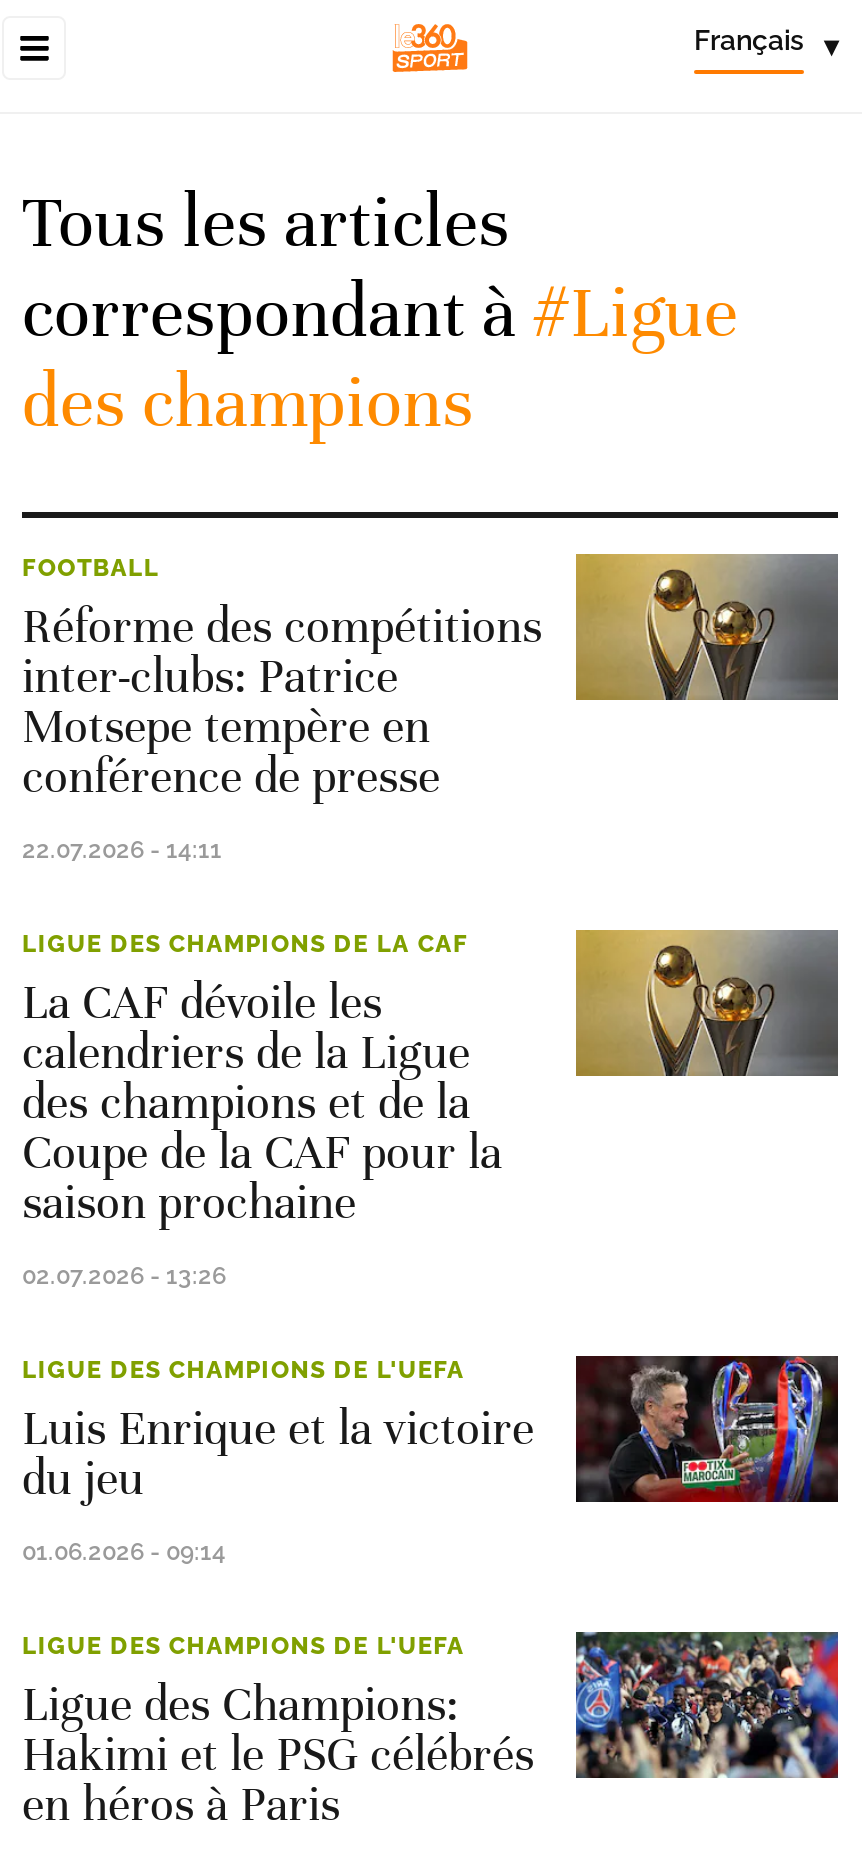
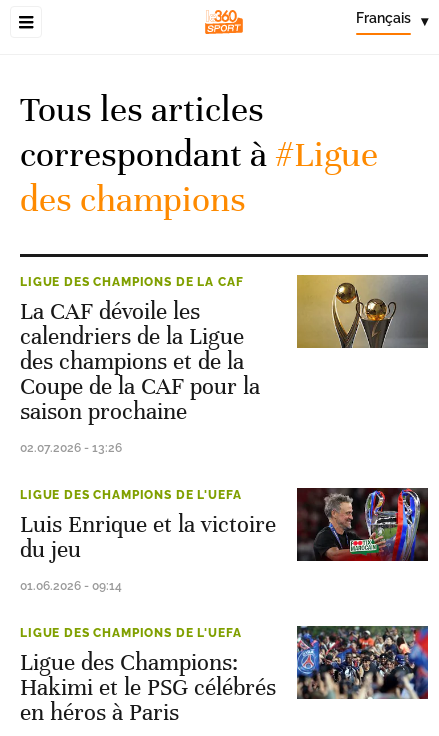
[22,554,542,864] FOOTBALL | Réforme des compétitions | inter-clubs: Patrice | Motsepe tempère en | conférence de presse | 22.07.2026 - 14:11 -> none

